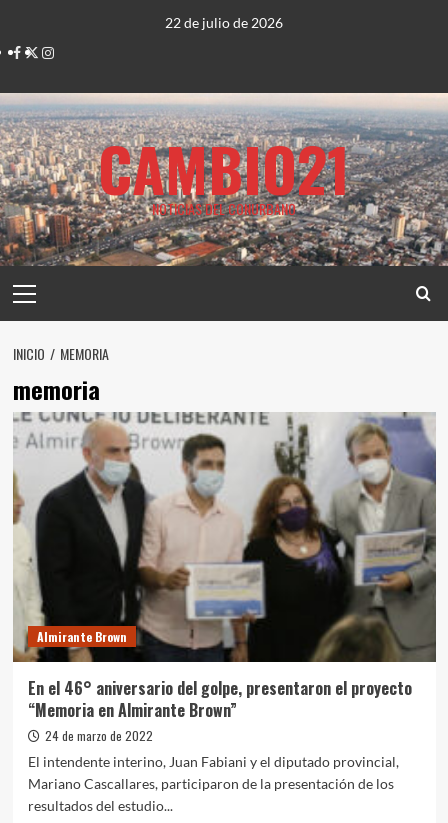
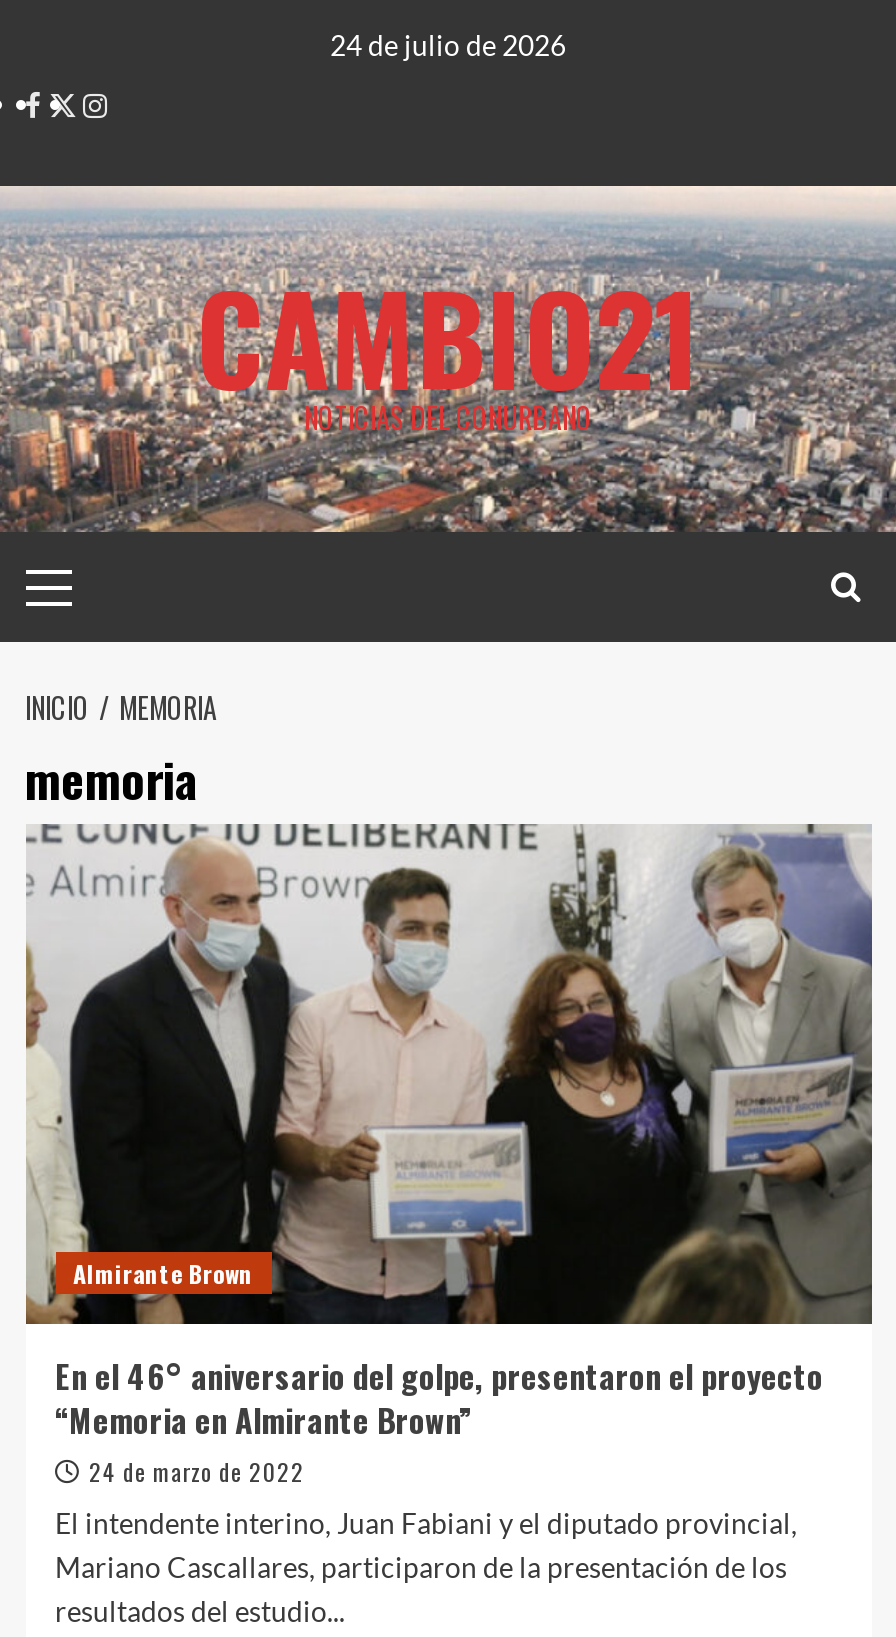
[165,14,283,31] 22 de julio de 2026 -> [330,28,566,62] 24 de julio de 2026

